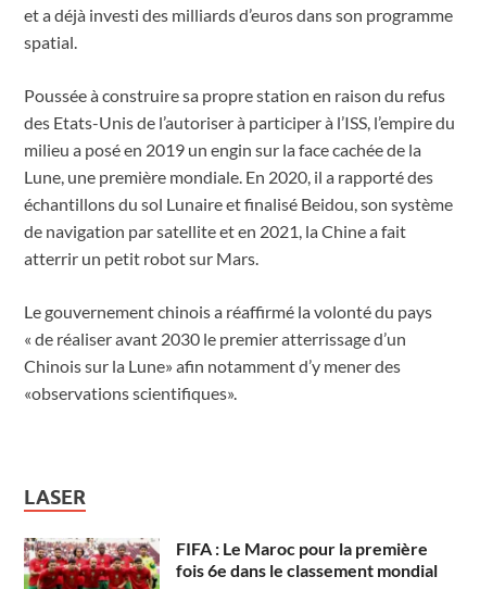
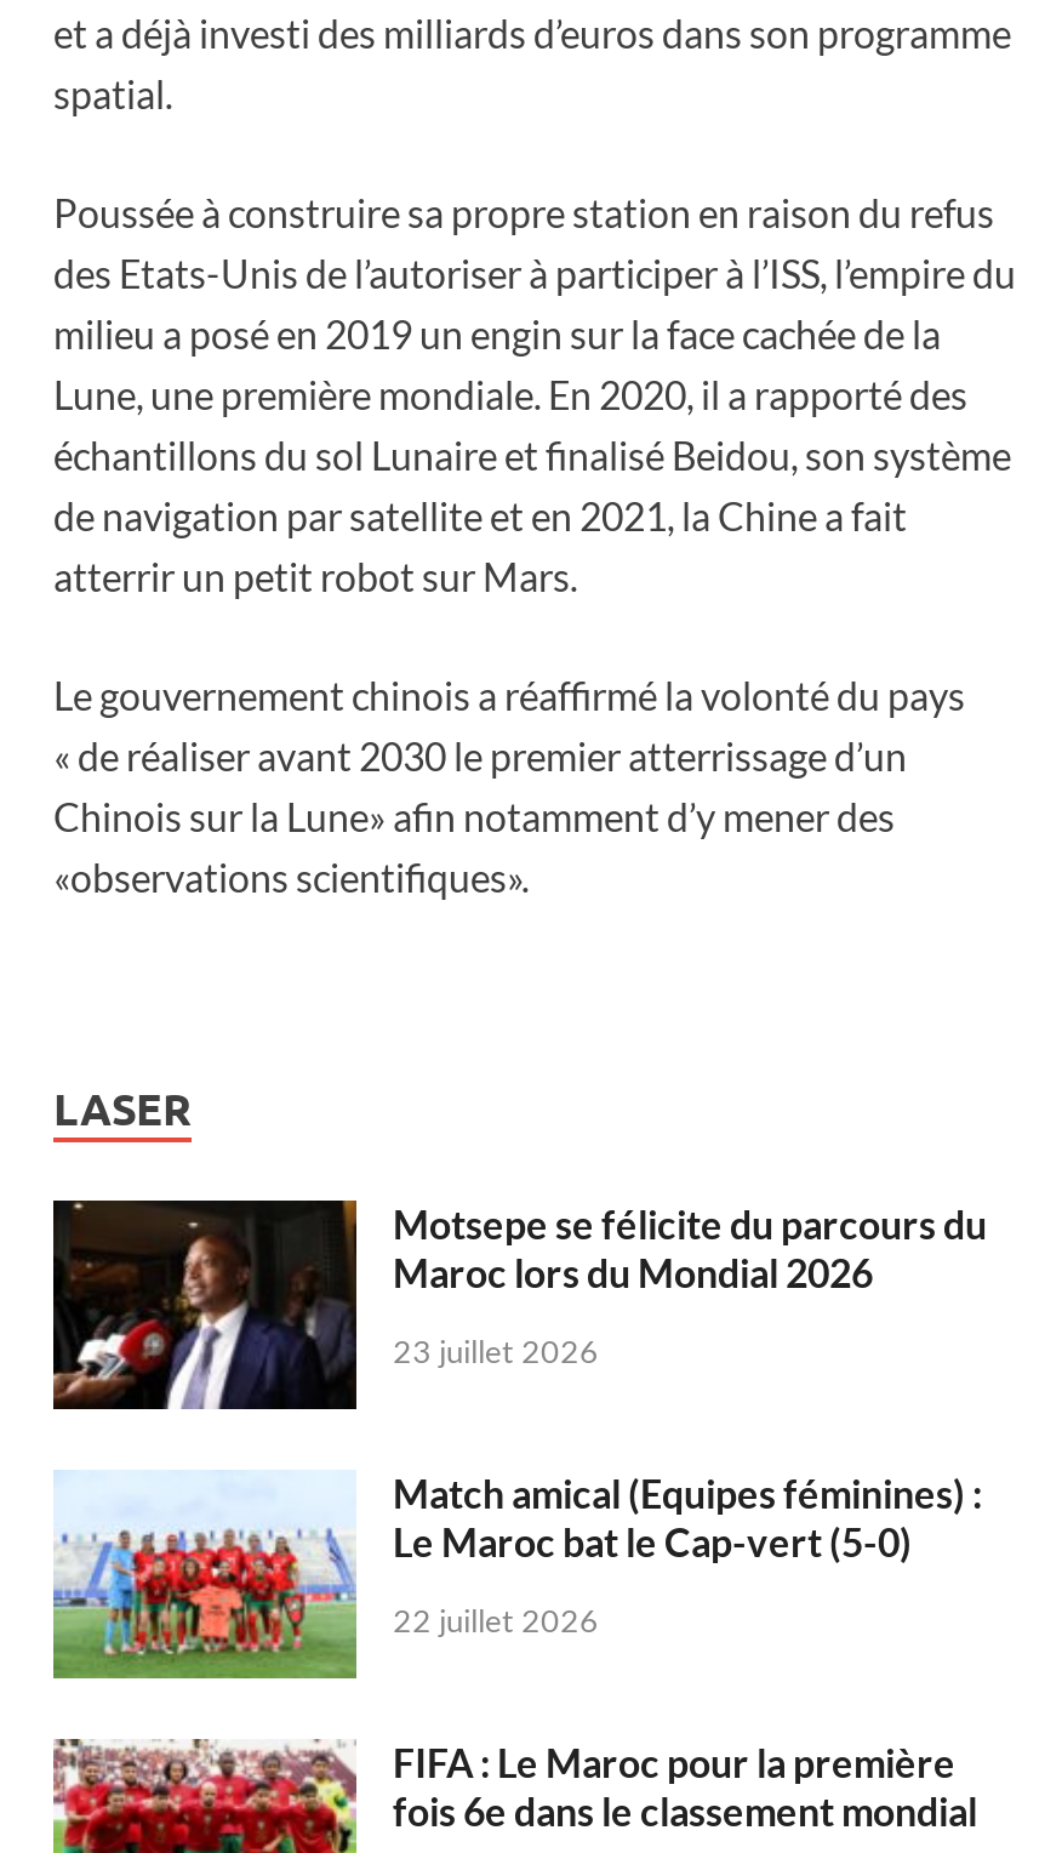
none -> [51,1198,987,1639] [image] | Motsepe se félicite du parcours du | Maroc lors du Mondial 2026 | 23 juillet 2026 | Match amical (Equipes féminines) : | Le Maroc bat le Cap-vert (5-0) | 22 juillet 2026
none -> [51,1470,356,1681] [image]

